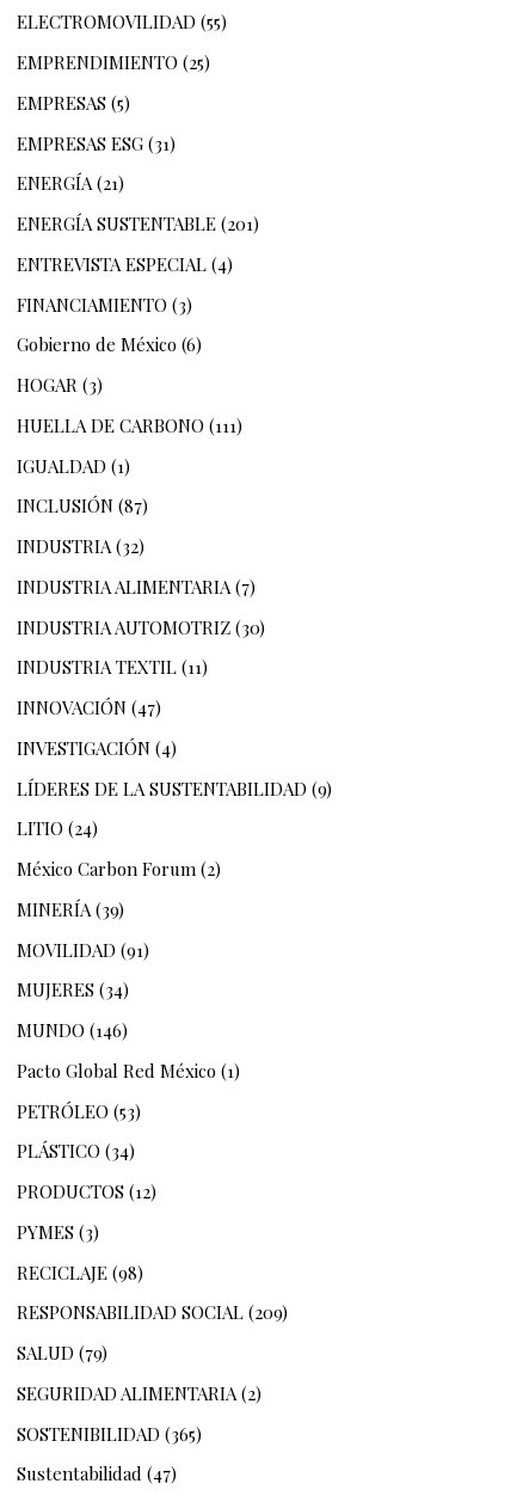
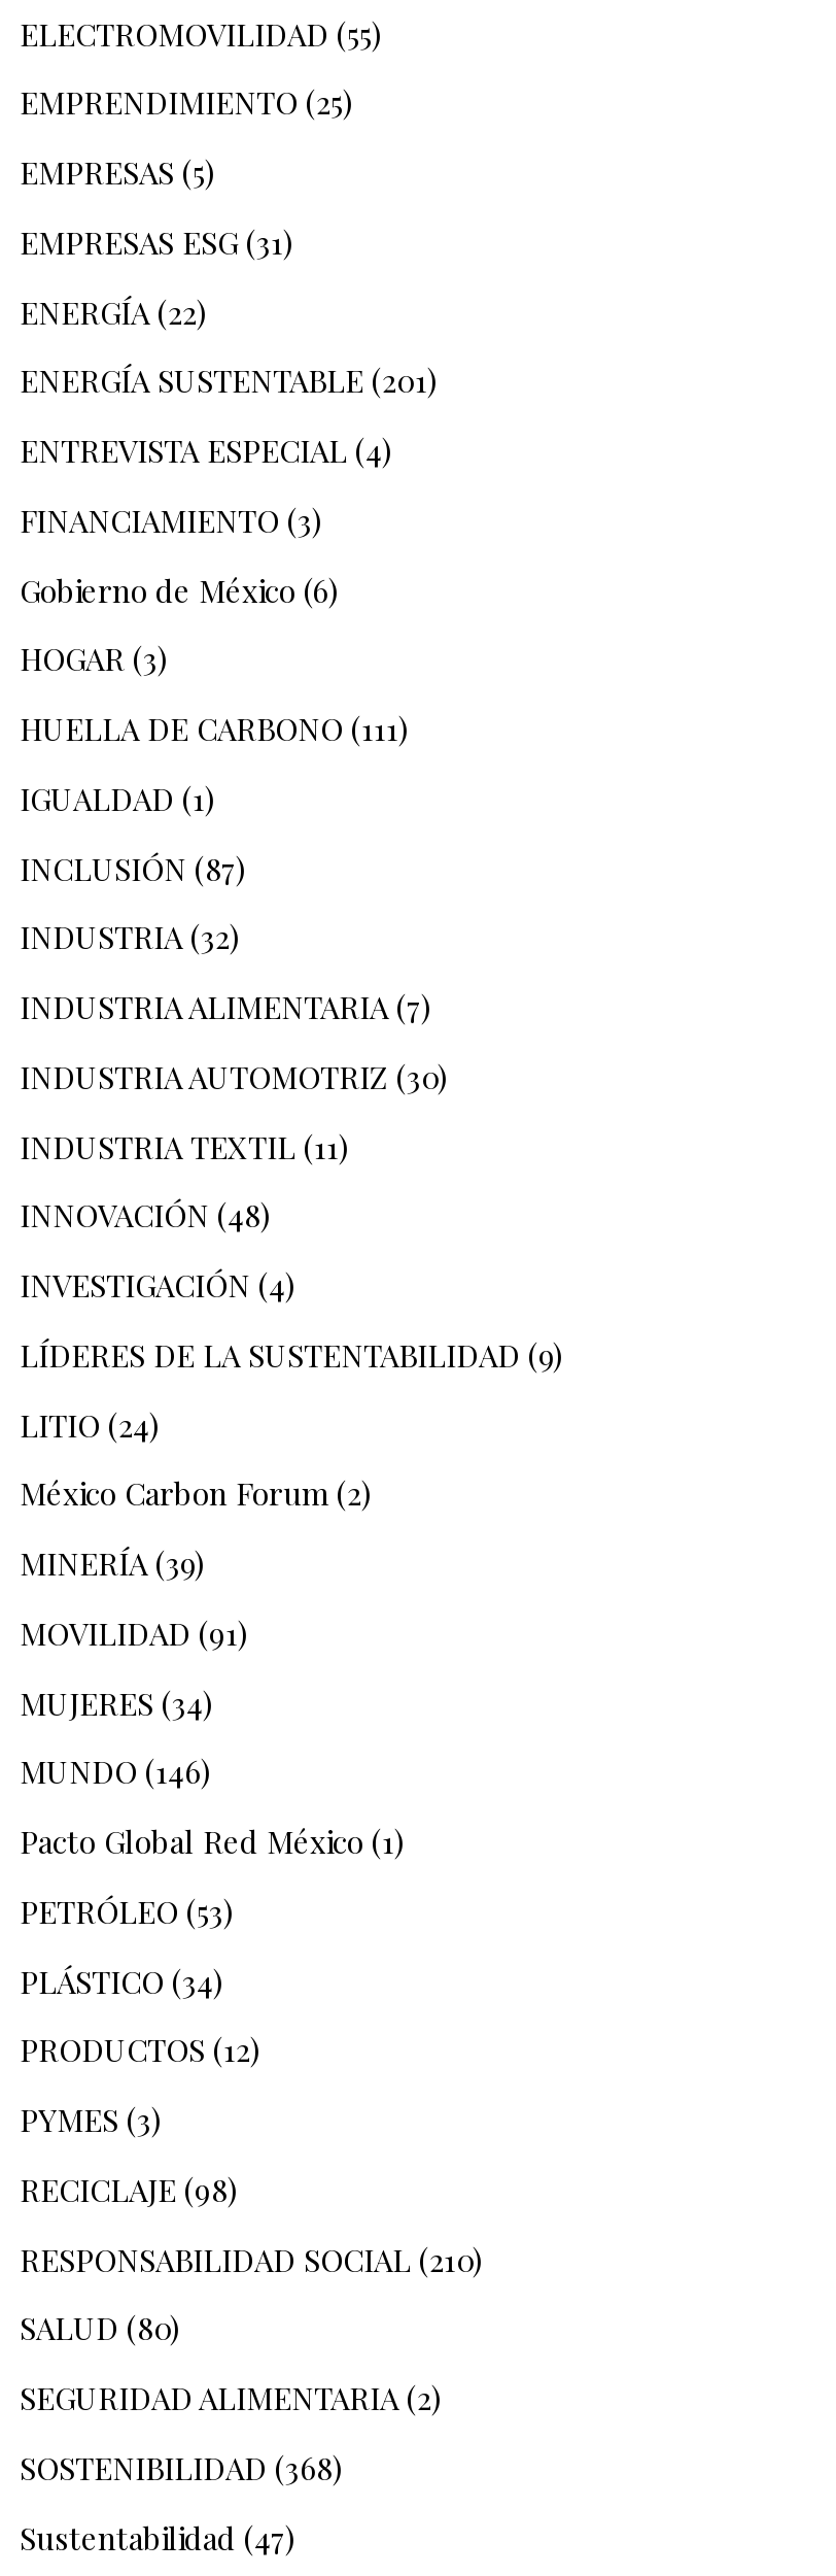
[17,171,124,195] ENERGÍA (21) -> [20,291,207,333] ENERGÍA (22)
[17,696,161,719] INNOVACIÓN (47) -> [20,1195,271,1237] INNOVACIÓN (48)
[17,1301,288,1324] RESPONSABILIDAD SOCIAL (209) -> [20,2239,483,2280] RESPONSABILIDAD SOCIAL (210)
[17,1341,107,1365] SALUD (79) -> [20,2308,180,2350] SALUD (80)
[17,1421,202,1445] SOSTENIBILIDAD (365) -> [20,2447,343,2489] SOSTENIBILIDAD (368)

